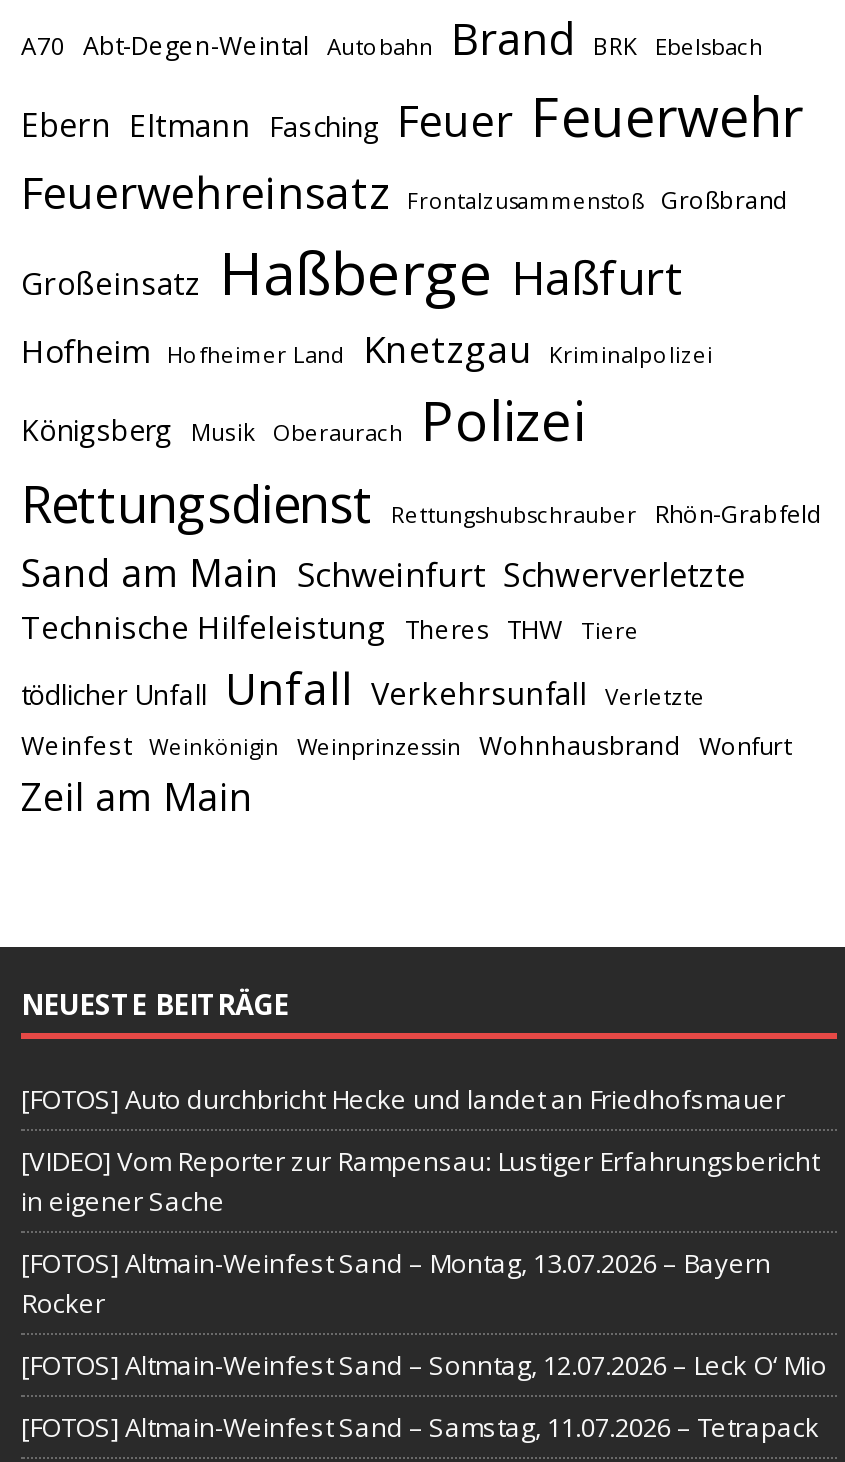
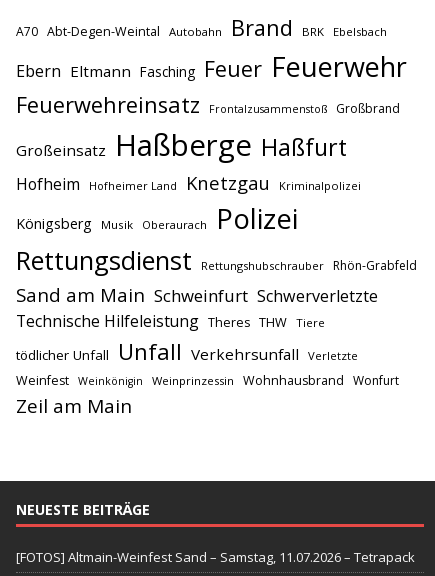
[21,1081,827,1383] [FOTOS] Auto durchbricht Hecke und landet an Friedhofsmauer | [VIDEO] Vom Reporter zur Rampensau: Lustiger Erfahrungsbericht | in eigener Sache | [FOTOS] Altmain-Weinfest Sand – Montag, 13.07.2026 – Bayern | Rocker | [FOTOS] Altmain-Weinfest Sand – Sonntag, 12.07.2026 – Leck O‘ Mio -> none

